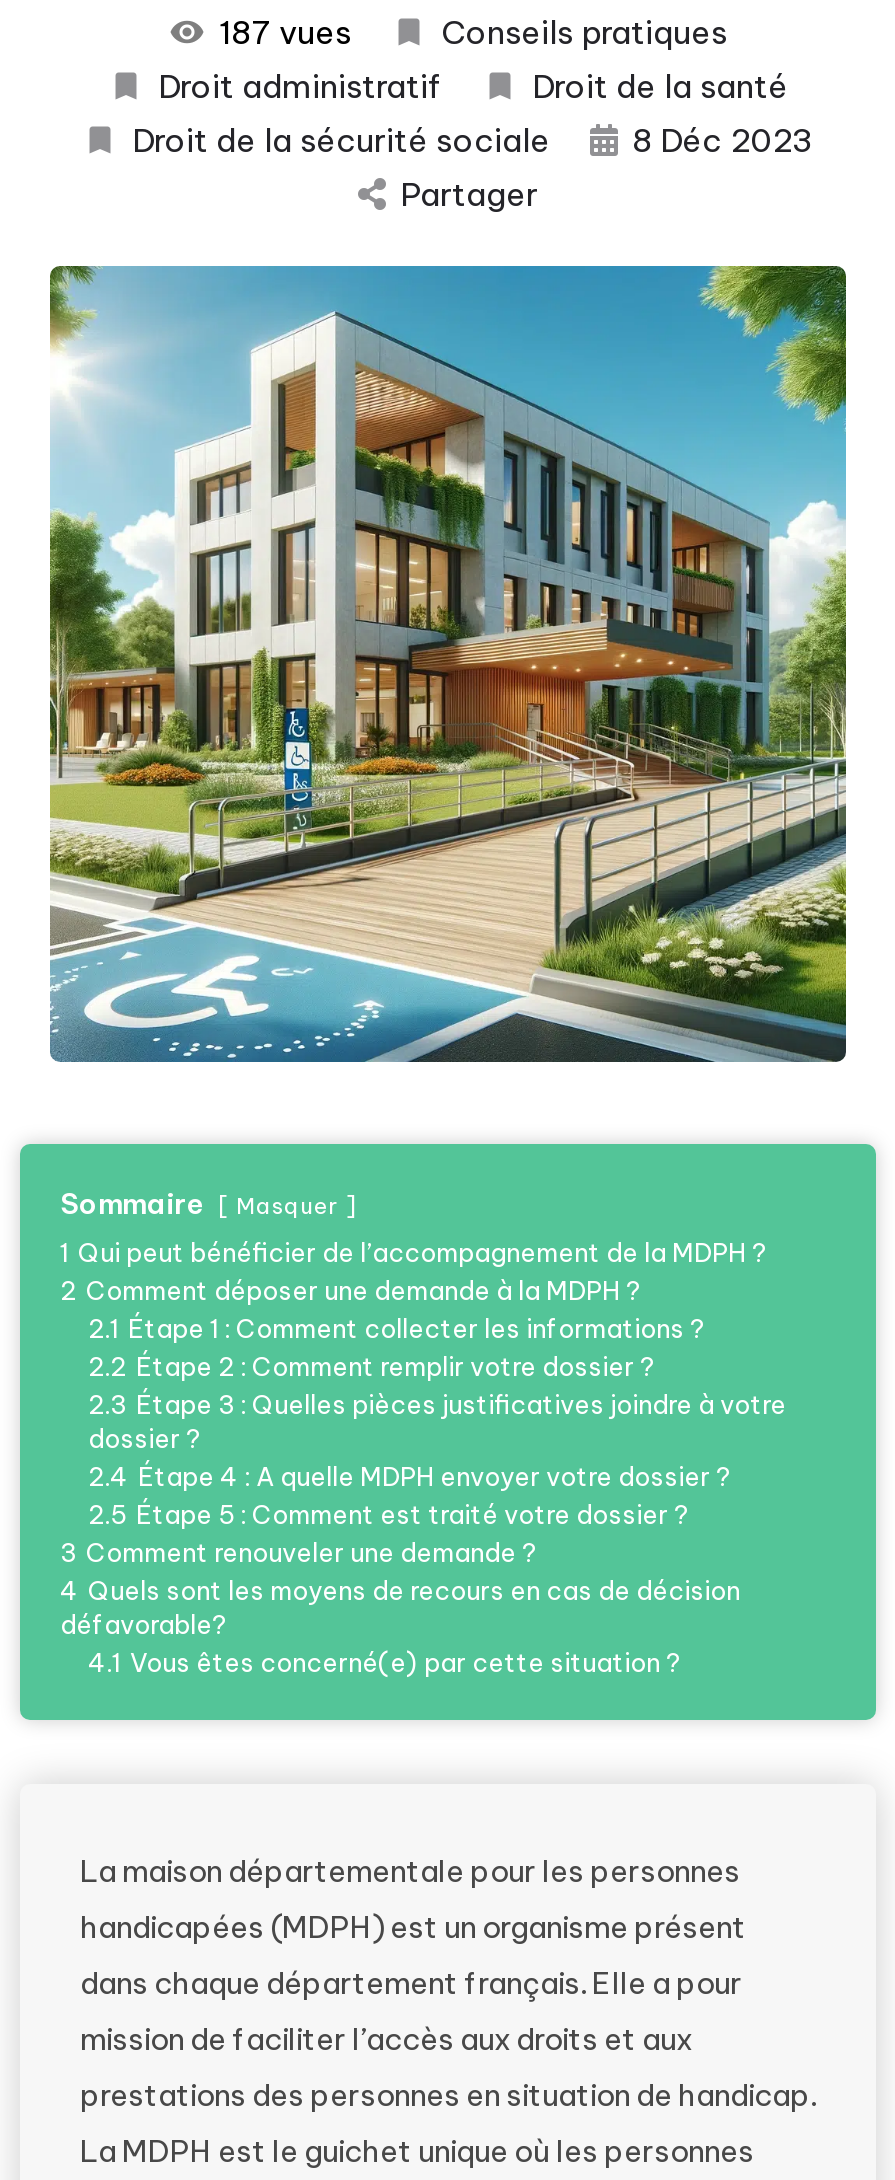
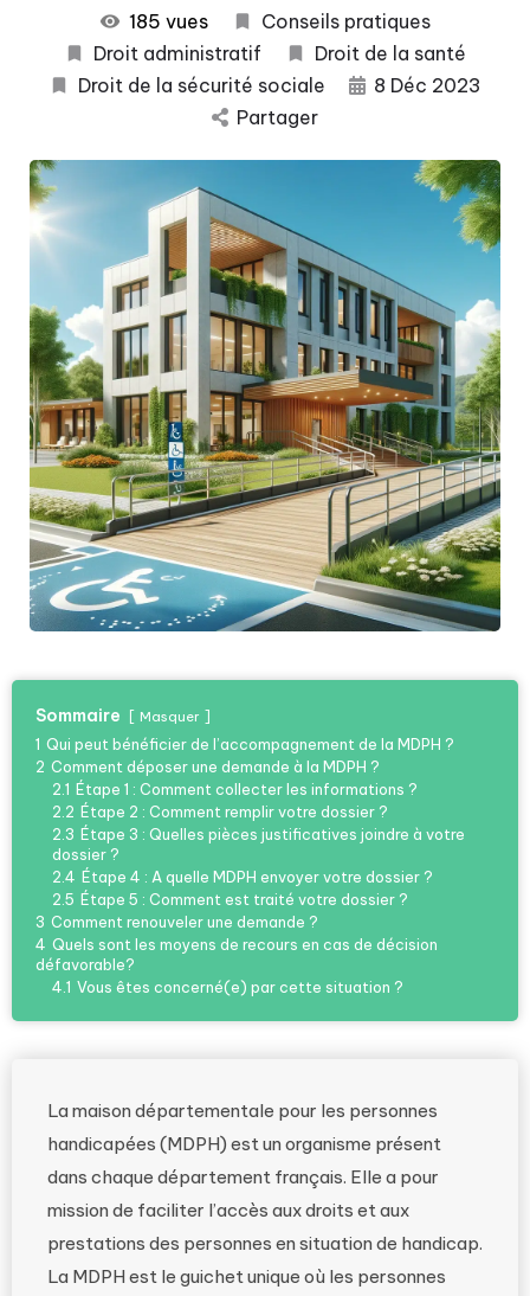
[219,12,351,52] 187 vues -> [129,9,208,33] 185 vues

